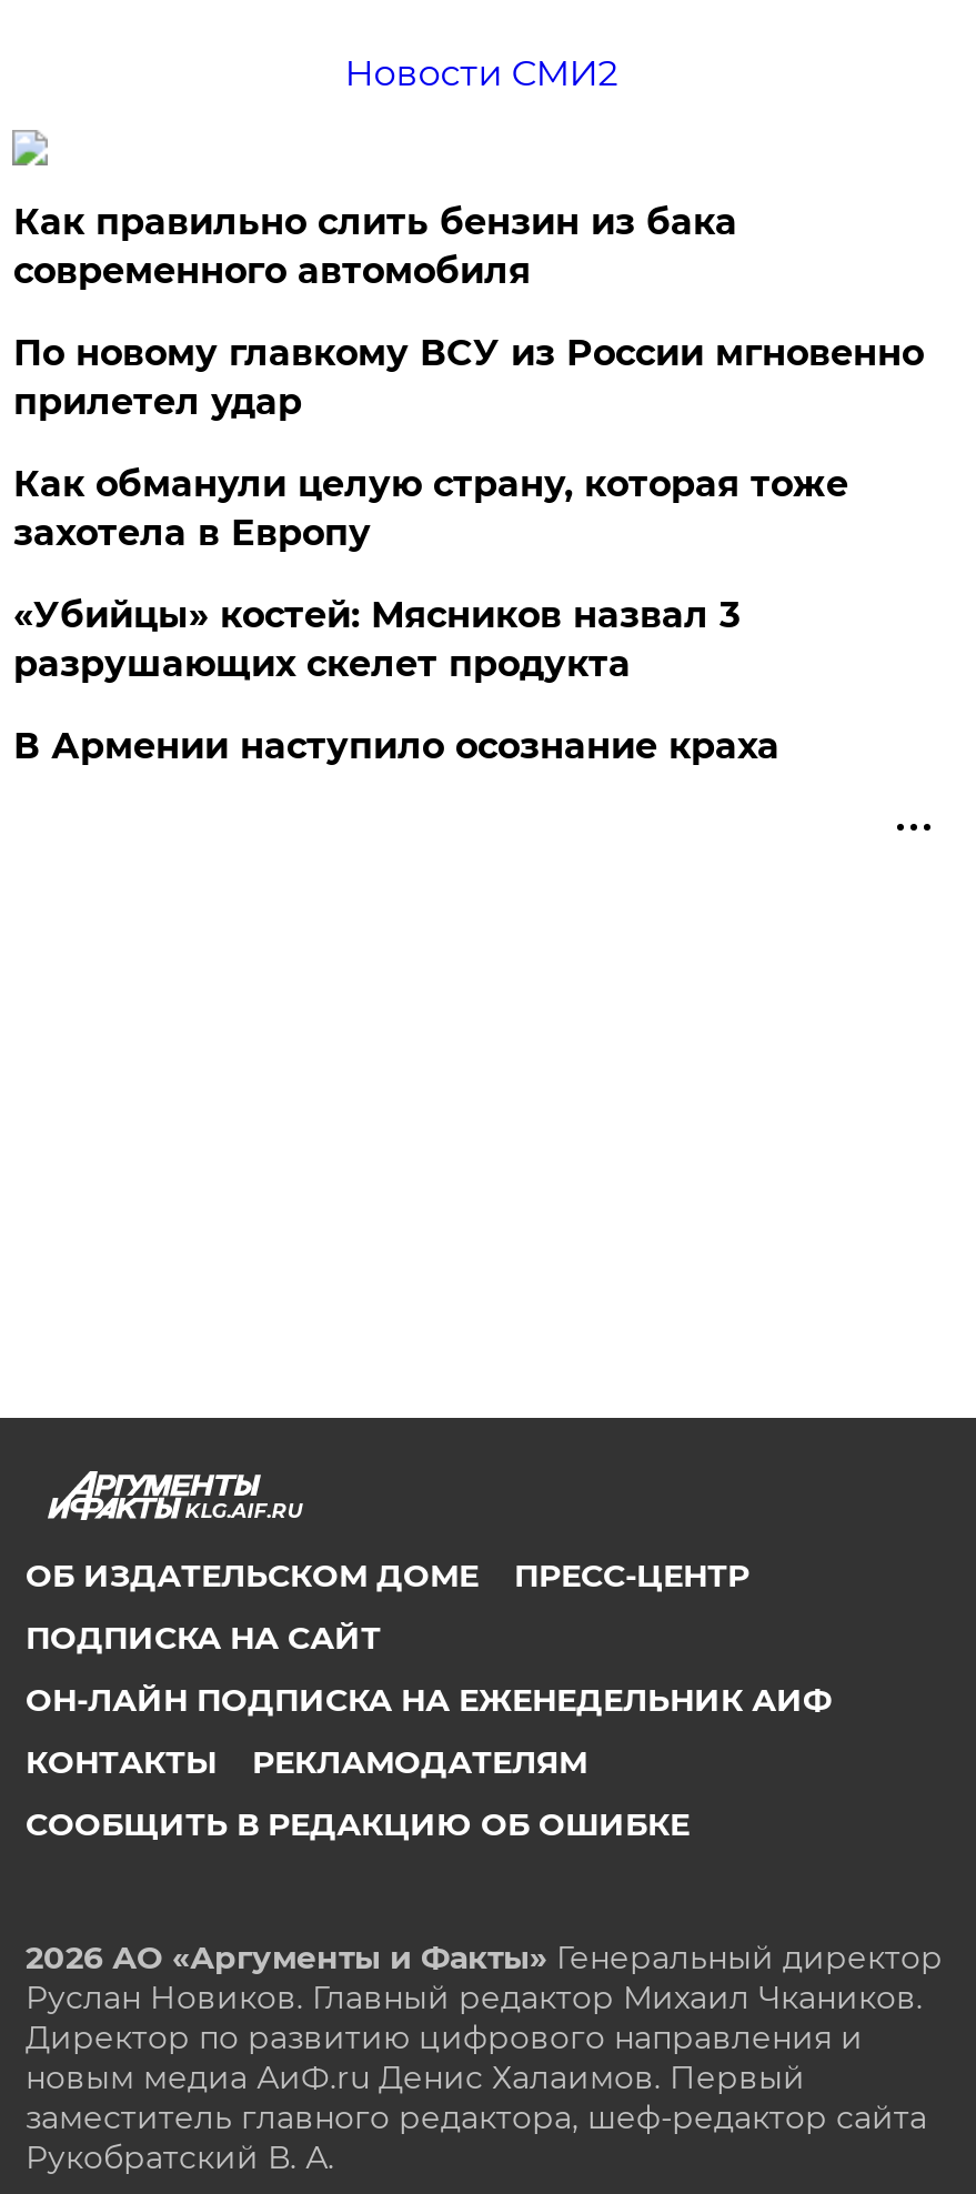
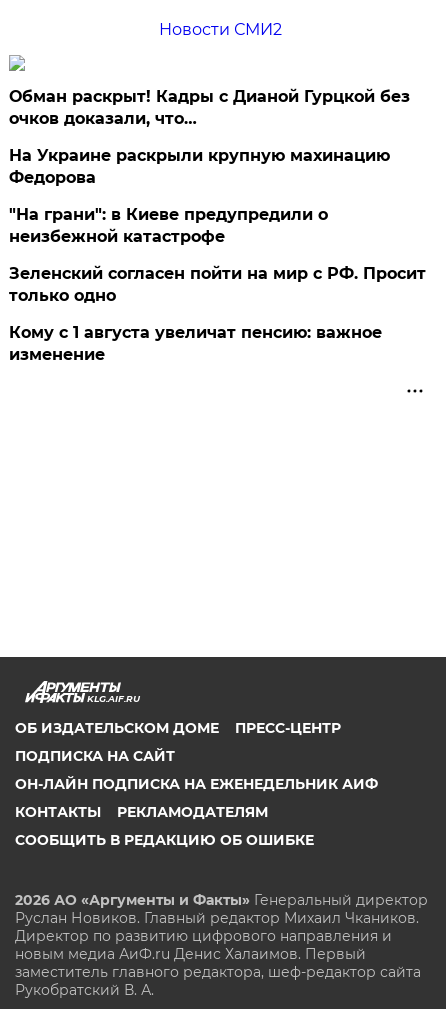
[13,201,737,292] Как правильно слить бензин из бака | современного автомобиля -> [9,87,410,128] Обман раскрыт! Кадры с Дианой Гурцкой без | очков доказали, что…
[13,332,924,423] По новому главкому ВСУ из России мгновенно | прилетел удар -> [9,146,390,187] На Украине раскрыли крупную махинацию | Федорова
[13,463,848,554] Как обманули целую страну, которая тоже | захотела в Европу -> [9,205,328,246] "На грани": в Киеве предупредили о | неизбежной катастрофе
[13,594,739,685] «Убийцы» костей: Мясников назвал 3 | разрушающих скелет продукта -> [9,264,426,305] Зеленский согласен пойти на мир с РФ. Просит | только одно
[13,725,779,767] В Армении наступило осознание краха -> [9,323,382,364] Кому с 1 августа увеличат пенсию: важное | изменение

